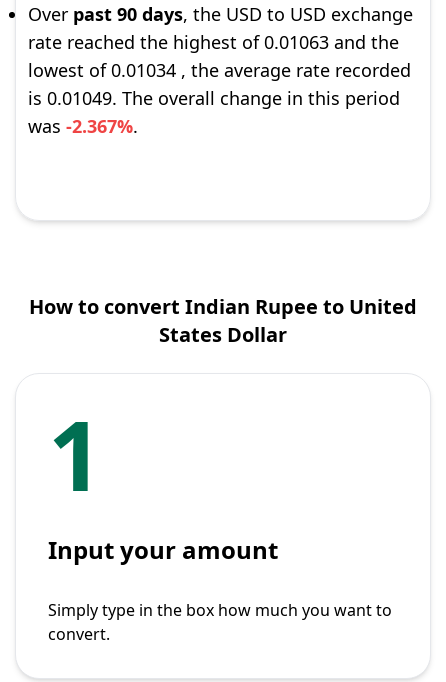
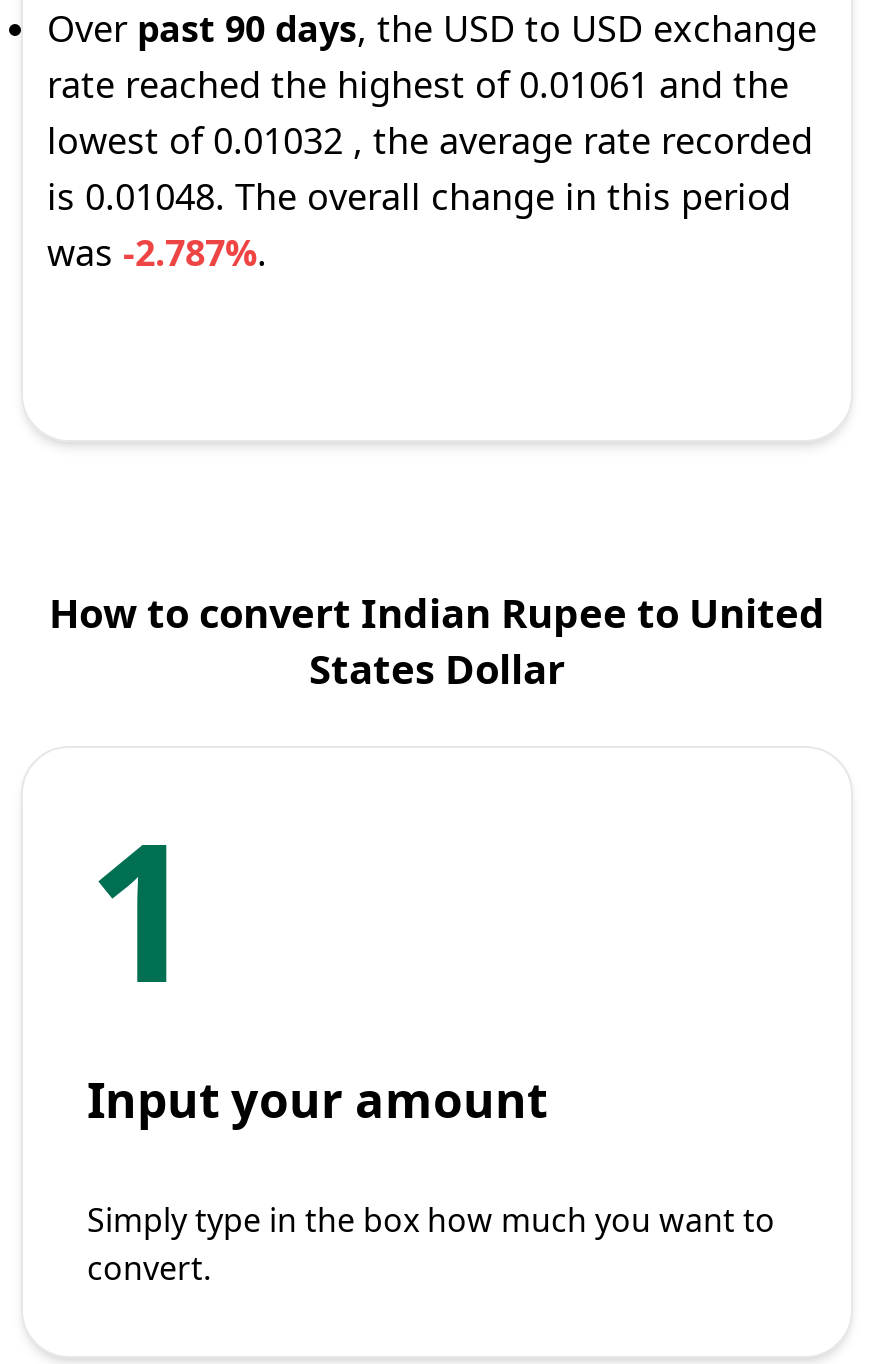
[28,30,399,54] rate reached the highest of 0.01063 and the -> [47,60,789,108] rate reached the highest of 0.01061 and the
[28,58,411,82] lowest of 0.01034 , the average rate recorded -> [47,116,813,164] lowest of 0.01032 , the average rate recorded
[28,86,400,110] is 0.01049. The overall change in this period -> [47,172,791,220] is 0.01048. The overall change in this period
[28,114,138,138] was -2.367%. -> [47,228,267,276] was -2.787%.

